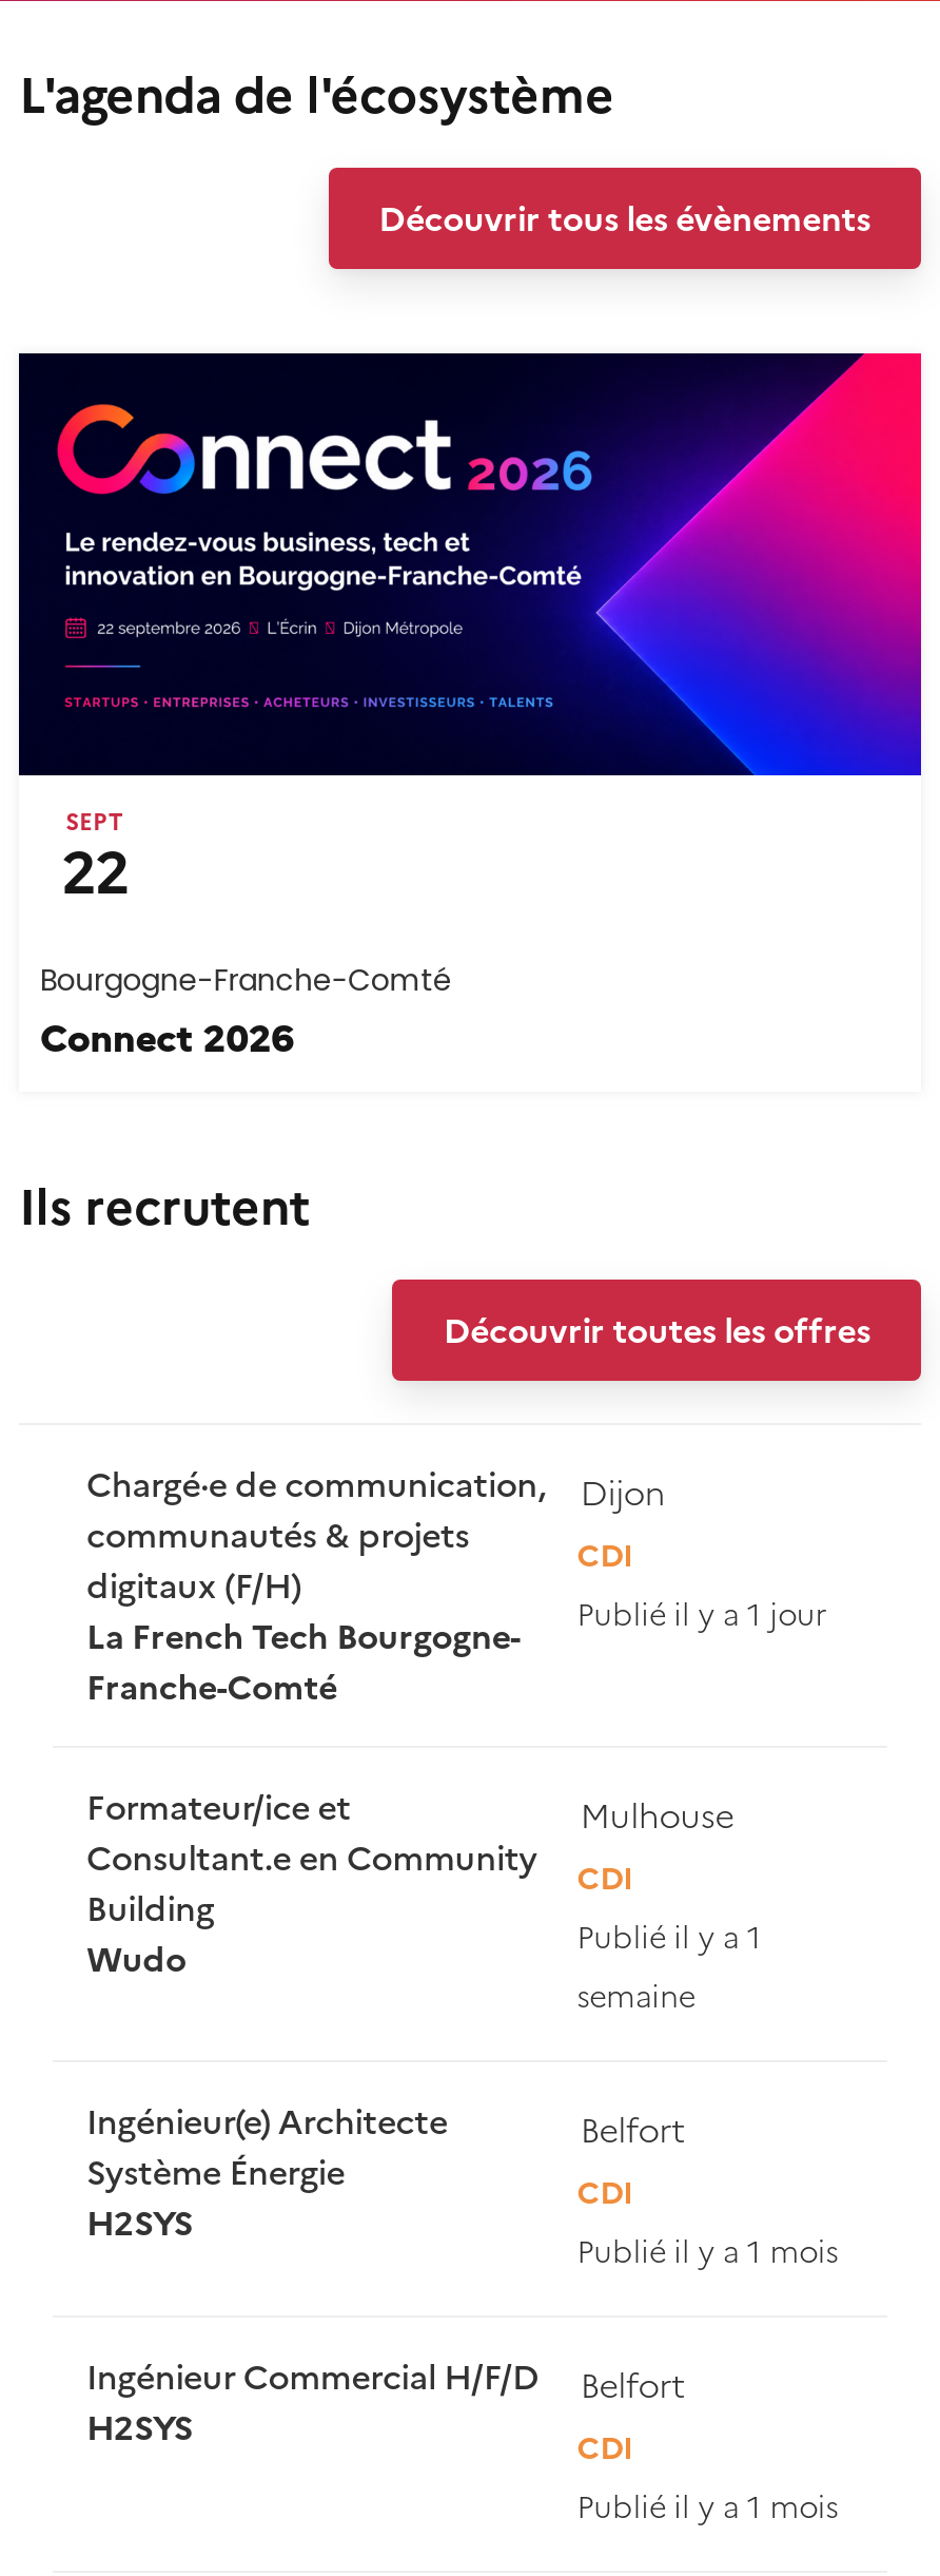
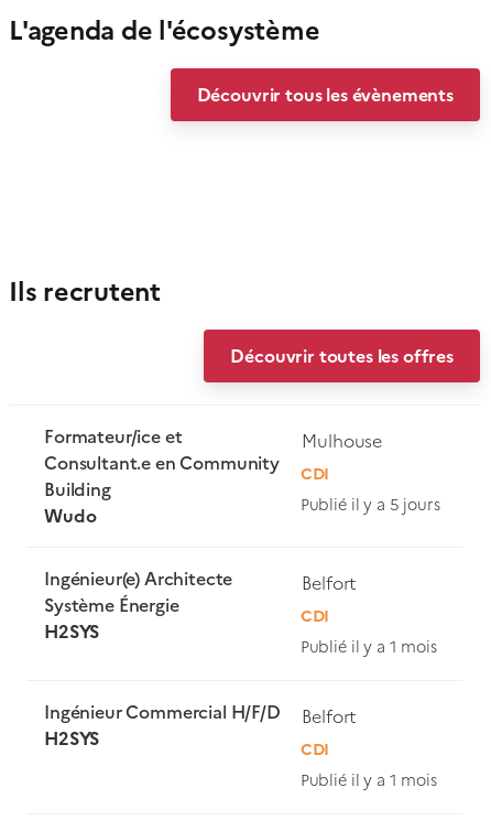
[17,350,923,1065] [image] | SEPT | 22 | Bourgogne-Franche-Comté | Connect 2026 -> none
[86,1458,545,1711] Chargé·e de communication, | communautés & projets | digitaux (F/H) | La French Tech Bourgogne- | Franche-Comté -> none
[577,1466,827,1637] Dijon | CDI | Publié il y a 1 jour -> none
[577,1914,762,2019] Publié il y a 1 | semaine -> [300,493,440,517] Publié il y a 5 jours

